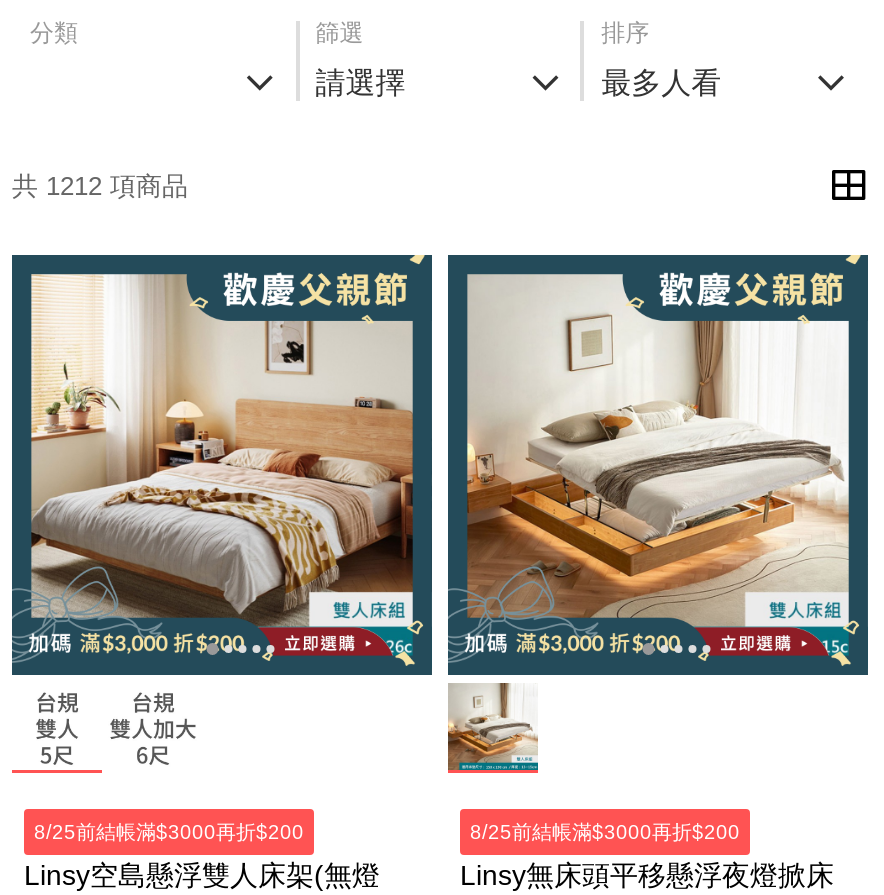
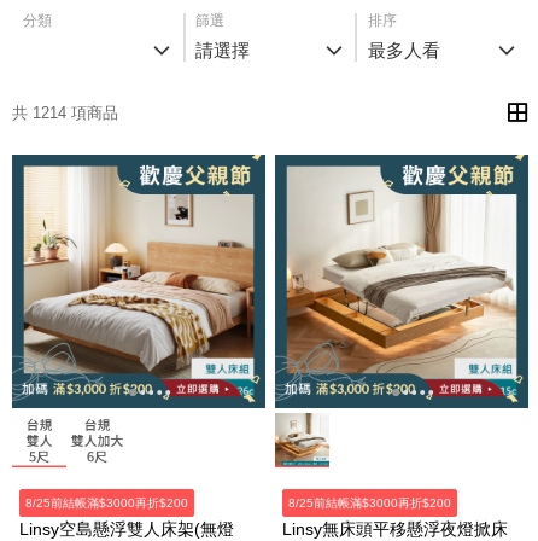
[12,170,188,200] 共 1212 項商品 -> [12,103,118,121] 共 1214 項商品

